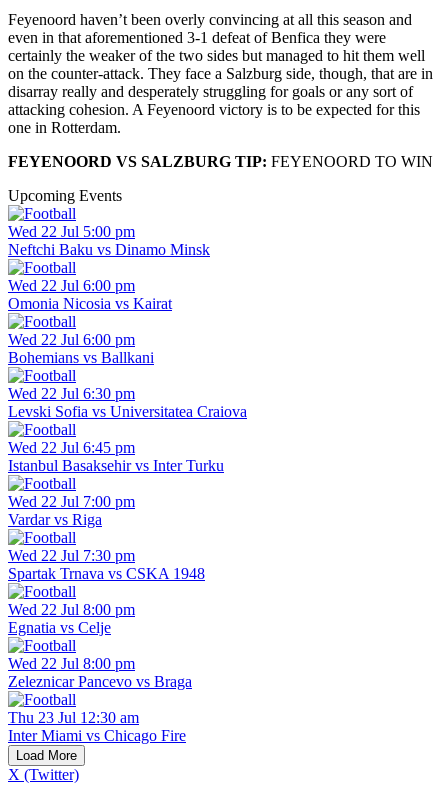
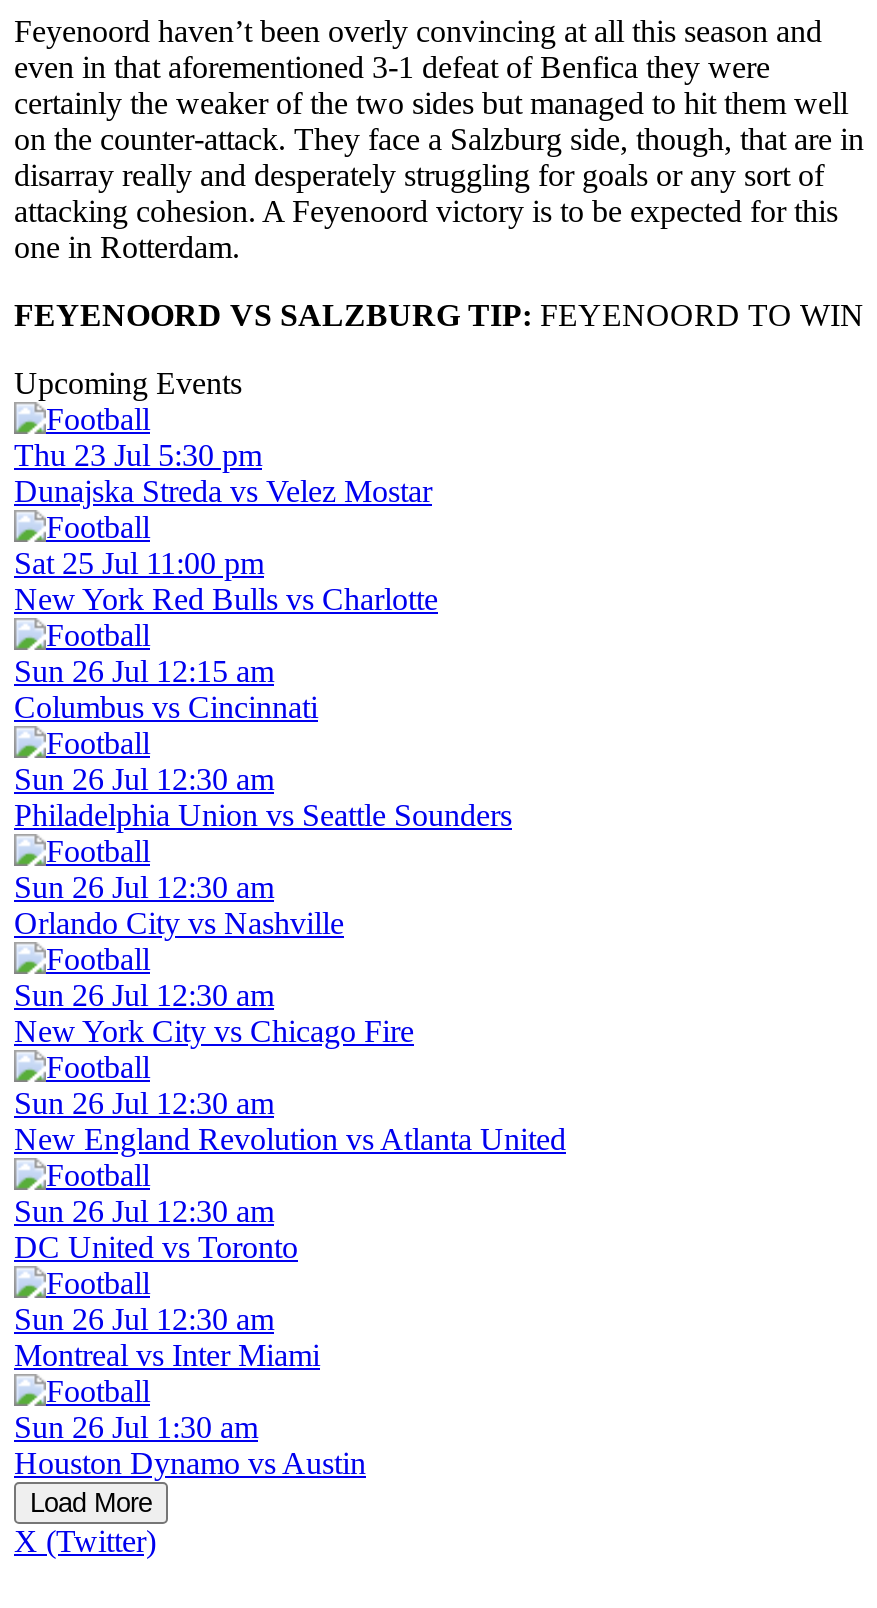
[8,223,210,258] Wed 22 Jul 5:00 pm | Neftchi Baku vs Dinamo Minsk -> [14,439,432,509] Thu 23 Jul 5:30 pm | Dunajska Streda vs Velez Mostar
[8,277,172,312] Wed 22 Jul 6:00 pm | Omonia Nicosia vs Kairat -> [14,547,438,617] Sat 25 Jul 11:00 pm | New York Red Bulls vs Charlotte
[8,331,154,366] Wed 22 Jul 6:00 pm | Bohemians vs Ballkani -> [14,655,318,725] Sun 26 Jul 12:15 am | Columbus vs Cincinnati
[8,385,247,420] Wed 22 Jul 6:30 pm | Levski Sofia vs Universitatea Craiova -> [14,763,512,833] Sun 26 Jul 12:30 am | Philadelphia Union vs Seattle Sounders
[8,439,224,474] Wed 22 Jul 6:45 pm | Istanbul Basaksehir vs Inter Turku -> [14,871,344,941] Sun 26 Jul 12:30 am | Orlando City vs Nashville
[8,493,135,528] Wed 22 Jul 7:00 pm | Vardar vs Riga -> [14,979,414,1049] Sun 26 Jul 12:30 am | New York City vs Chicago Fire
[8,547,205,582] Wed 22 Jul 7:30 pm | Spartak Trnava vs CSKA 1948 -> [14,1087,566,1157] Sun 26 Jul 12:30 am | New England Revolution vs Atlanta United
[8,601,135,636] Wed 22 Jul 8:00 pm | Egnatia vs Celje -> [14,1195,298,1265] Sun 26 Jul 12:30 am | DC United vs Toronto
[8,655,192,690] Wed 22 Jul 8:00 pm | Zeleznicar Pancevo vs Braga -> [14,1303,320,1373] Sun 26 Jul 12:30 am | Montreal vs Inter Miami
[8,709,186,744] Thu 23 Jul 12:30 am | Inter Miami vs Chicago Fire -> [14,1411,366,1481] Sun 26 Jul 1:30 am | Houston Dynamo vs Austin

